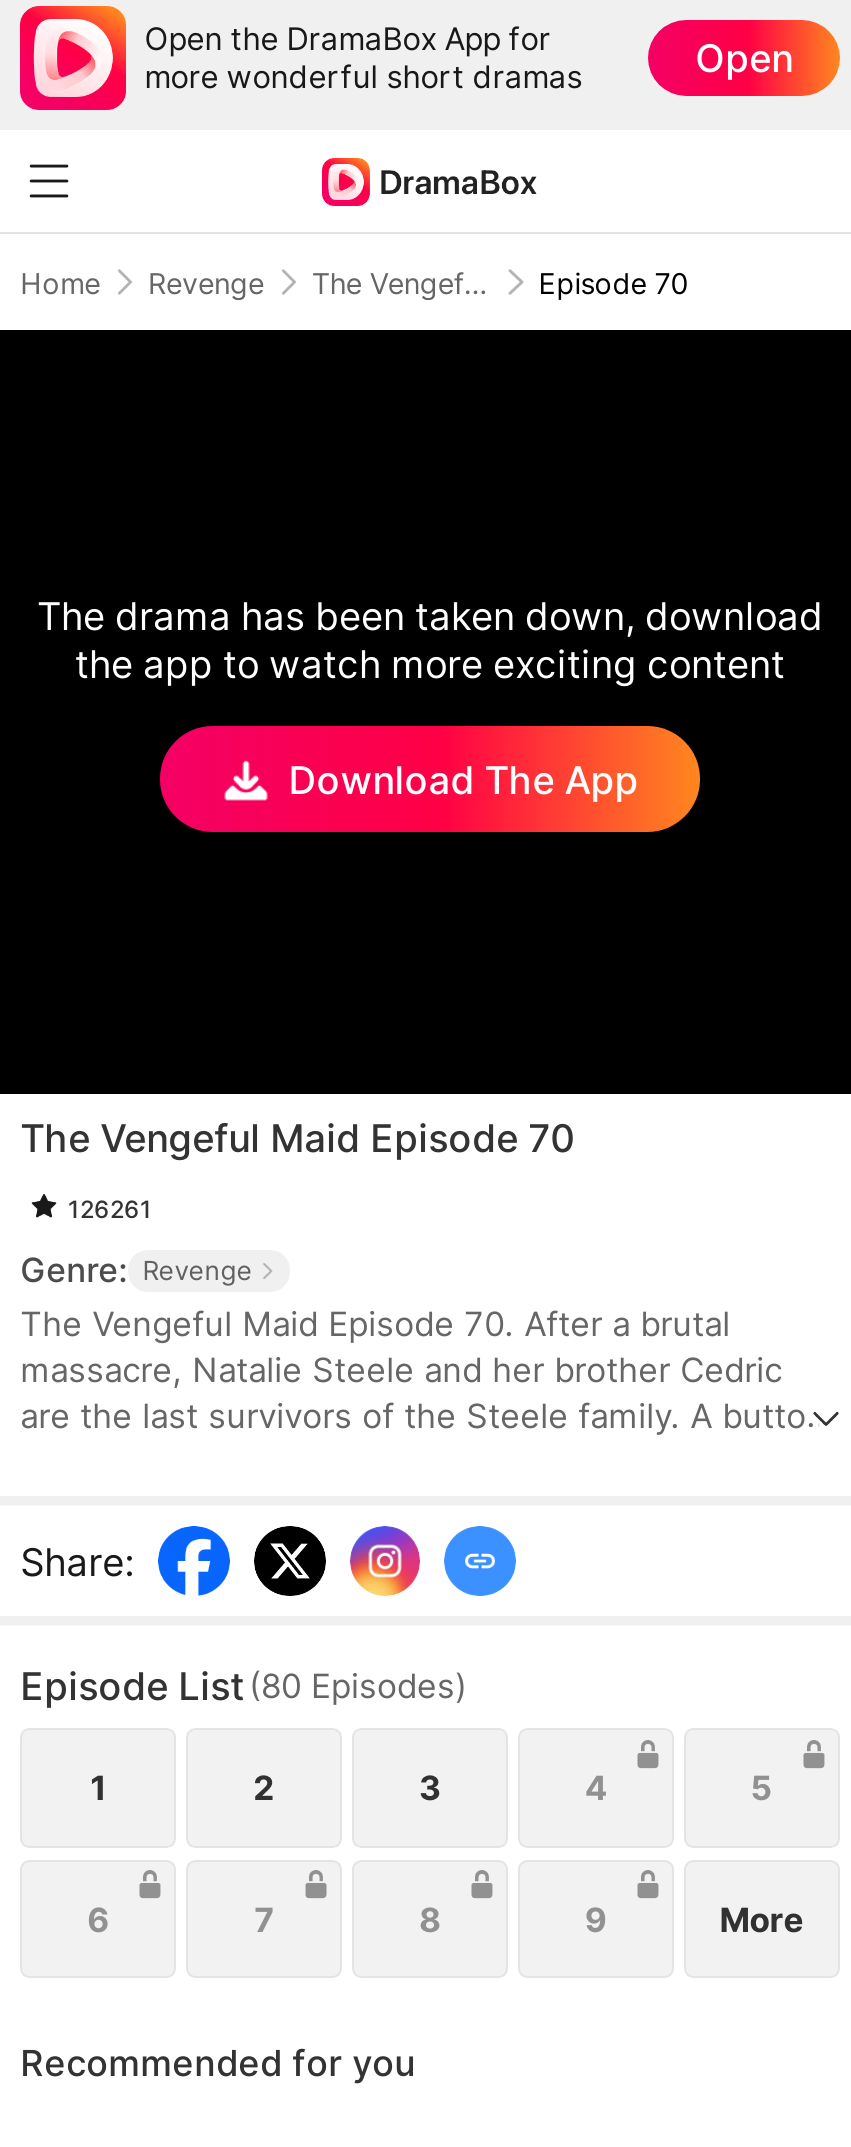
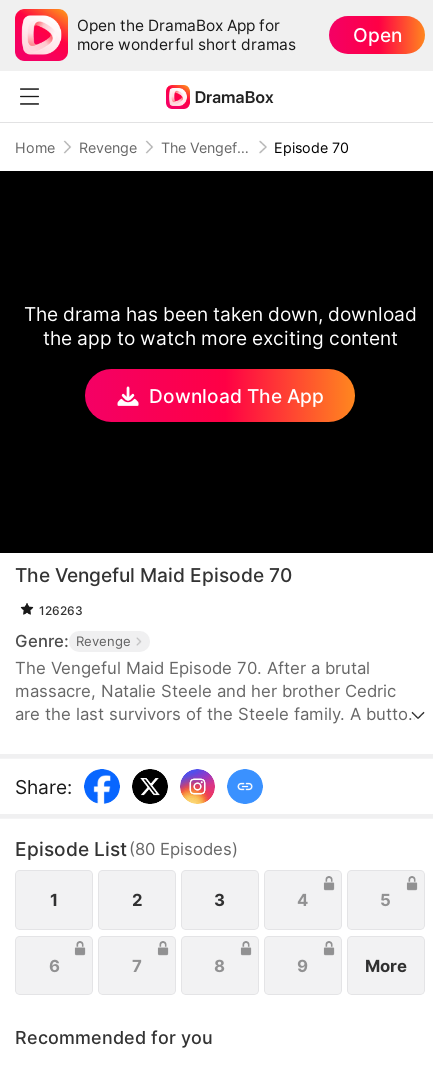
[68,1193,152,1223] 126261 -> [39,603,83,618] 126263

